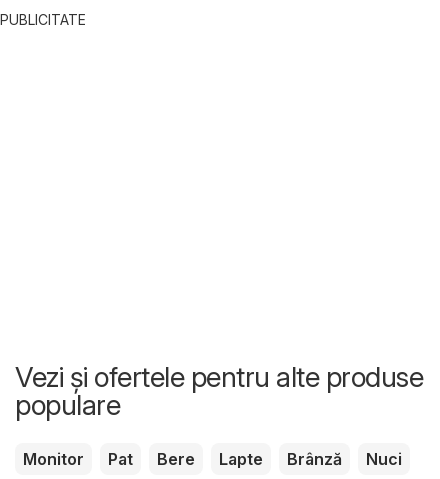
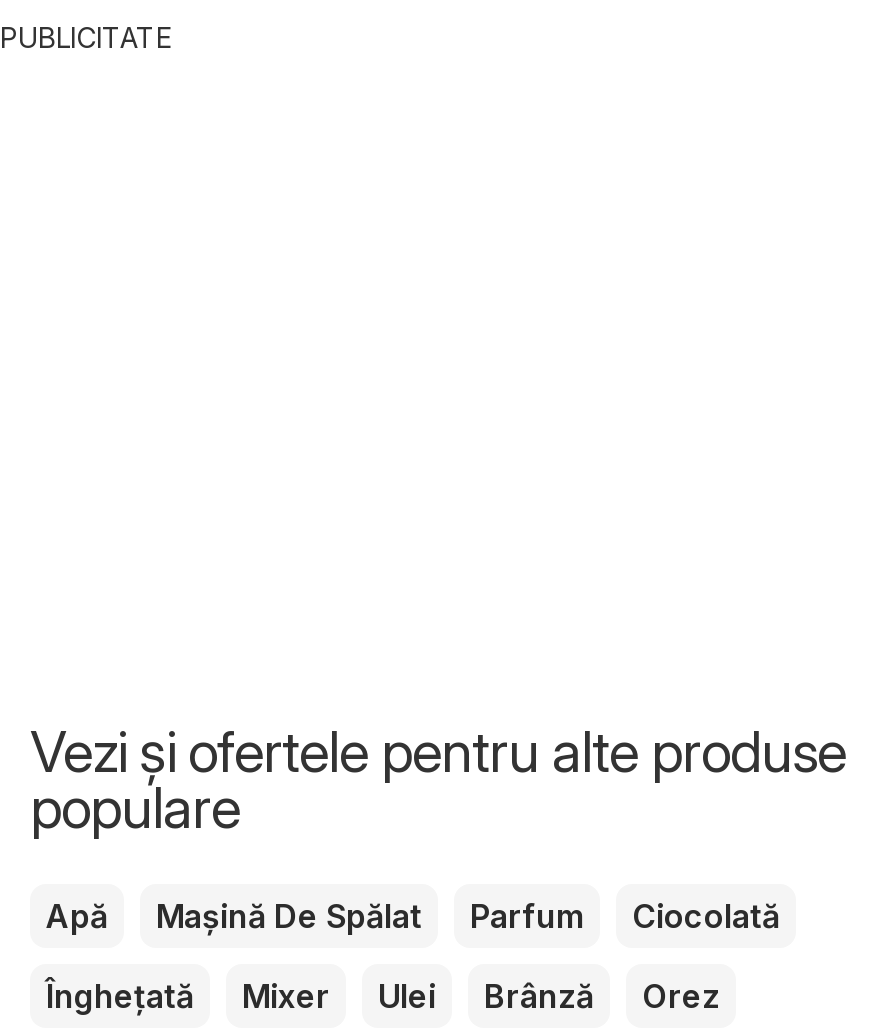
[23,449,263,469] Monitor | Pat | Bere | Lapte -> [46,895,780,1015] Apă | Mașină De Spălat | Parfum | Ciocolată | Înghețată | Mixer | Ulei
[366,449,402,469] Nuci -> [642,975,720,1015] Orez

